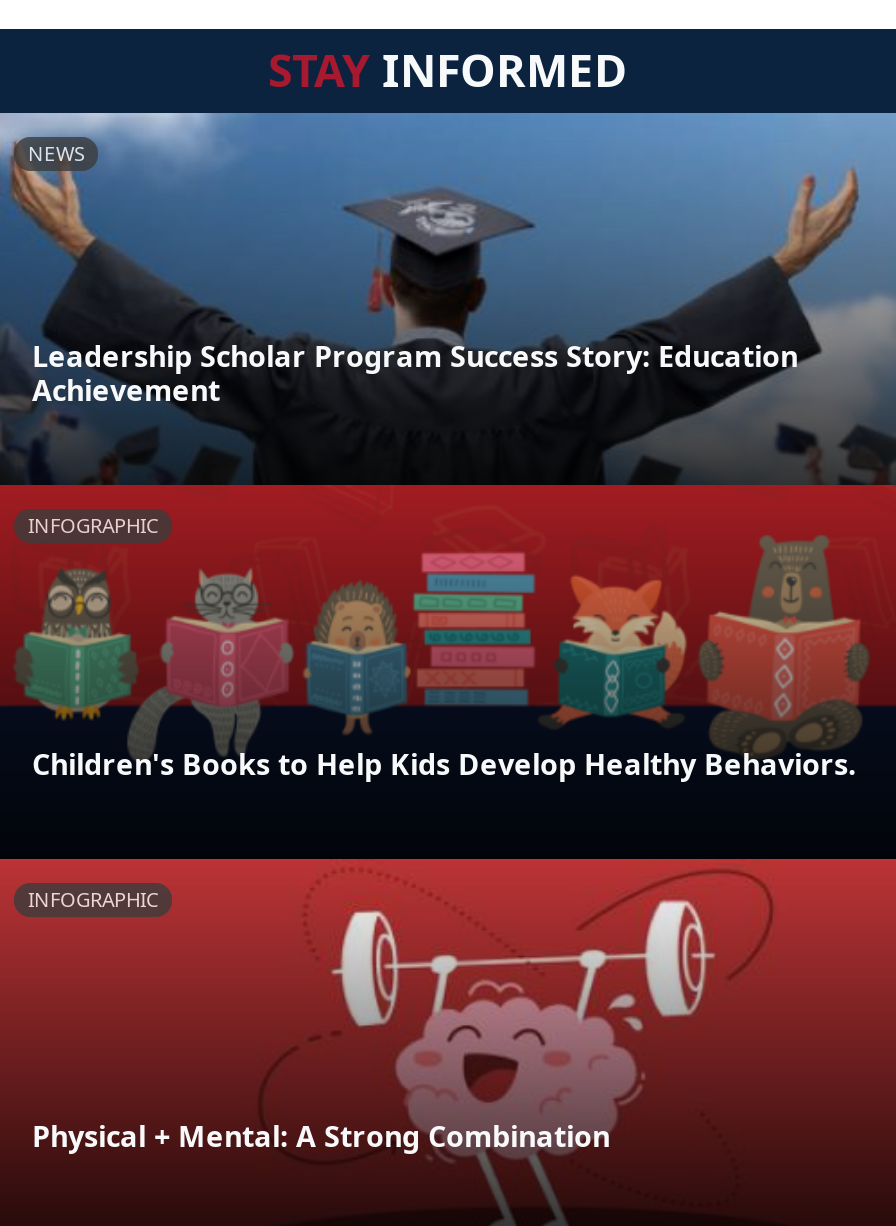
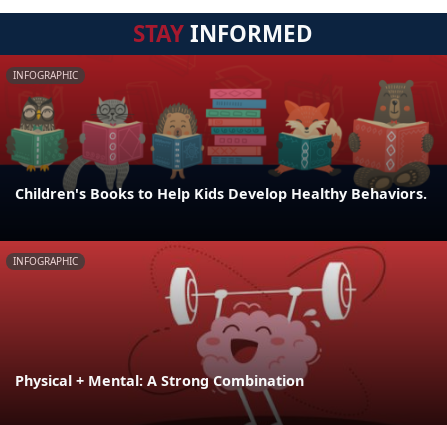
[6,111,890,481] [image] | NEWS -> none
[32,338,798,410] Leadership Scholar Program Success Story: Education | Achievement -> none

